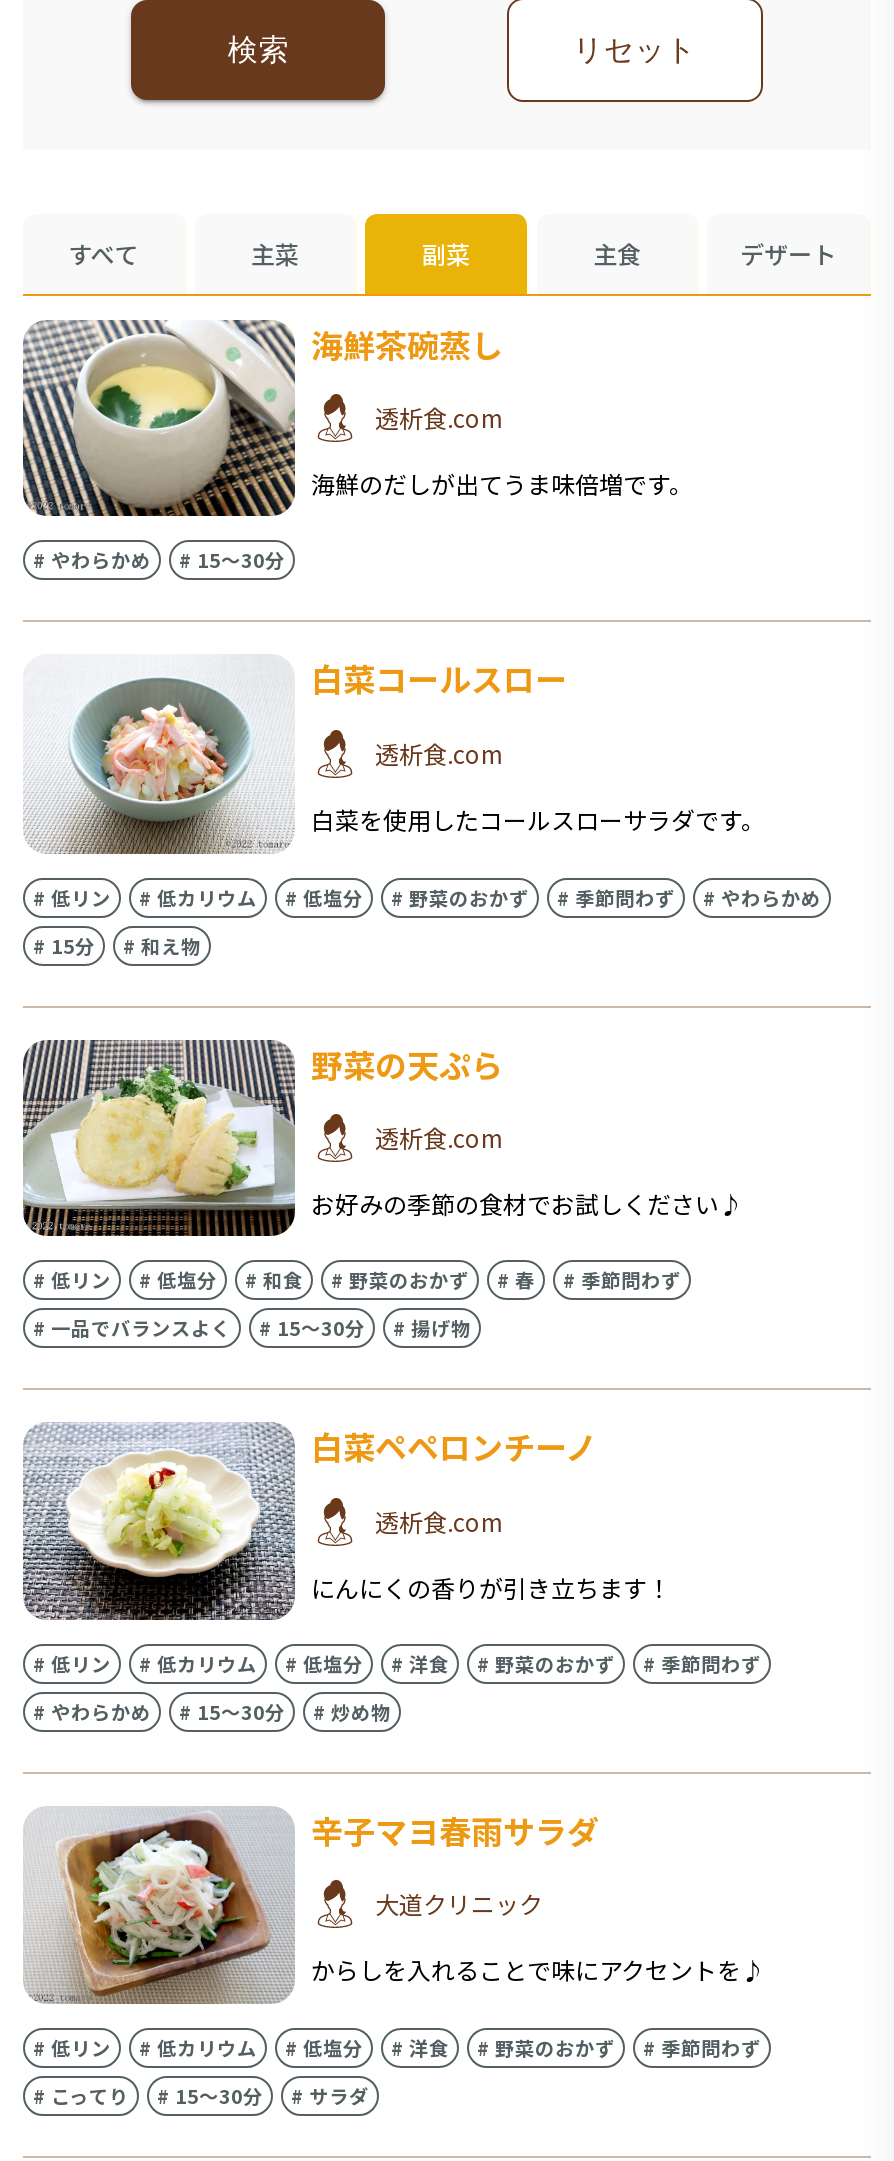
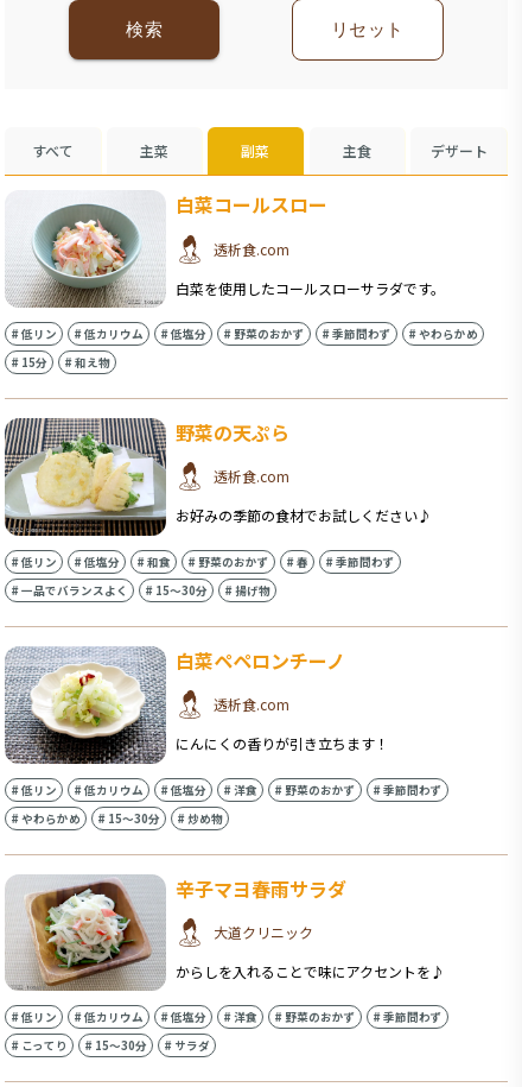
[21,318,693,575] [image] | 海鮮茶碗蒸し | 透析食.com | 海鮮のだしが出てうま味倍増です。 | #やわらかめ | #15〜30分 -> none

